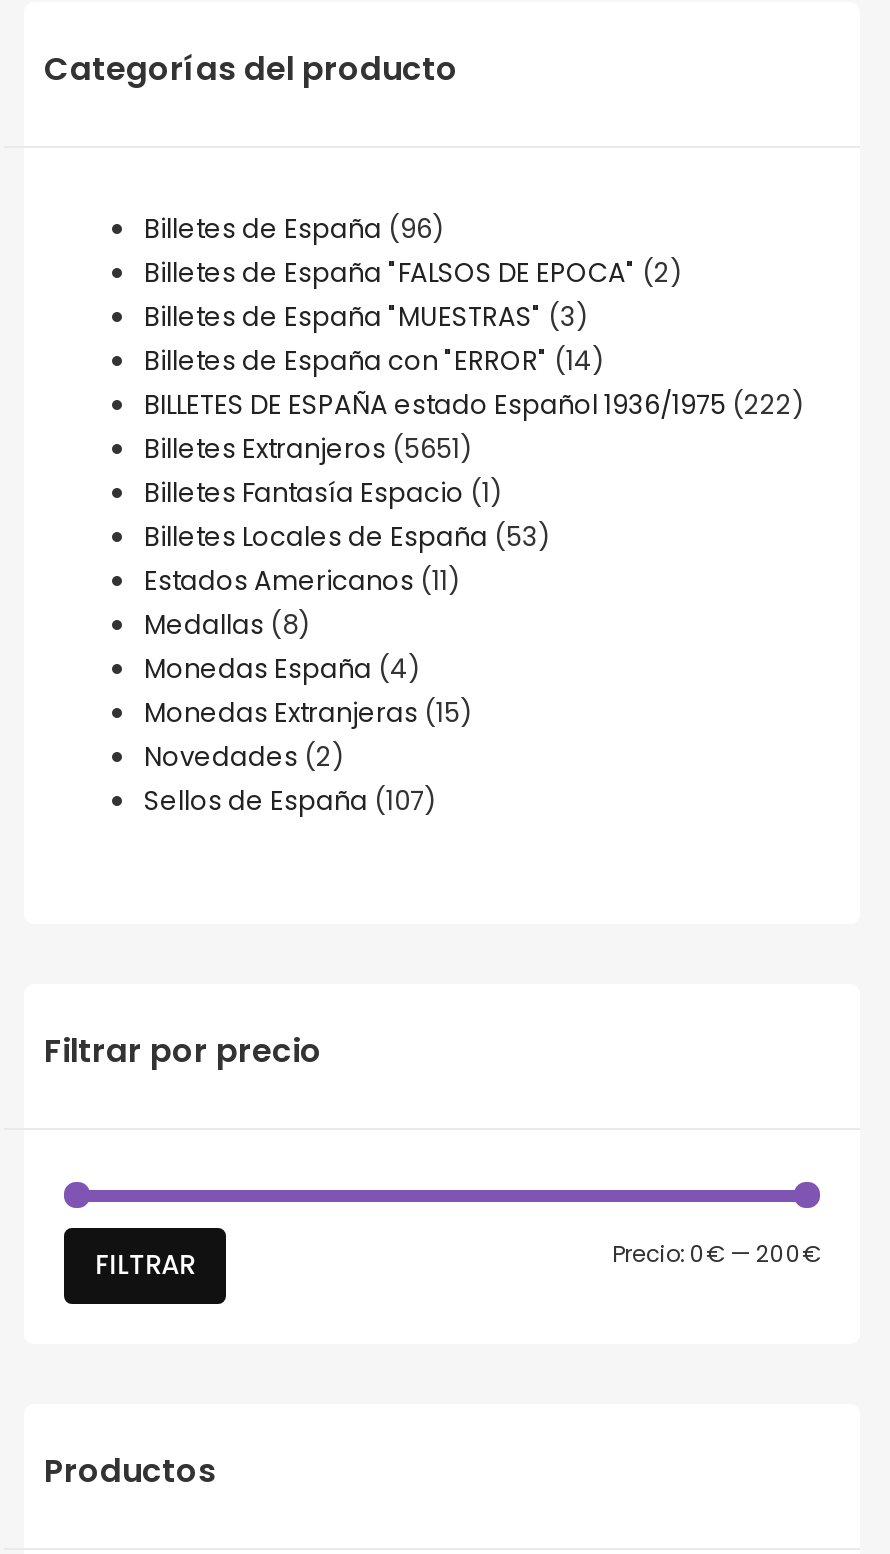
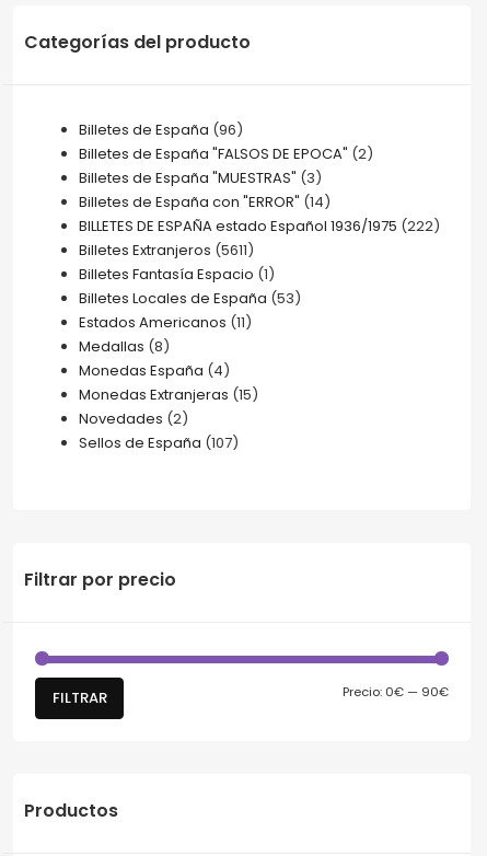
[144,429,472,467] Billetes Extranjeros (5651) -> [79,240,254,261] Billetes Extranjeros (5611)
[612,1238,820,1270] Precio: 0€— 200€ -> [343,683,449,700] Precio: 0€— 90€

